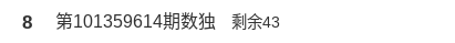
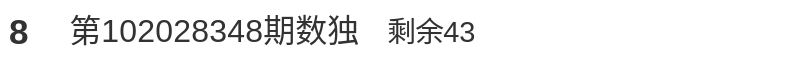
[22,11,280,33] 8 第101359614期数独 剩余43 -> [9,12,475,52] 8 第102028348期数独 剩余43

